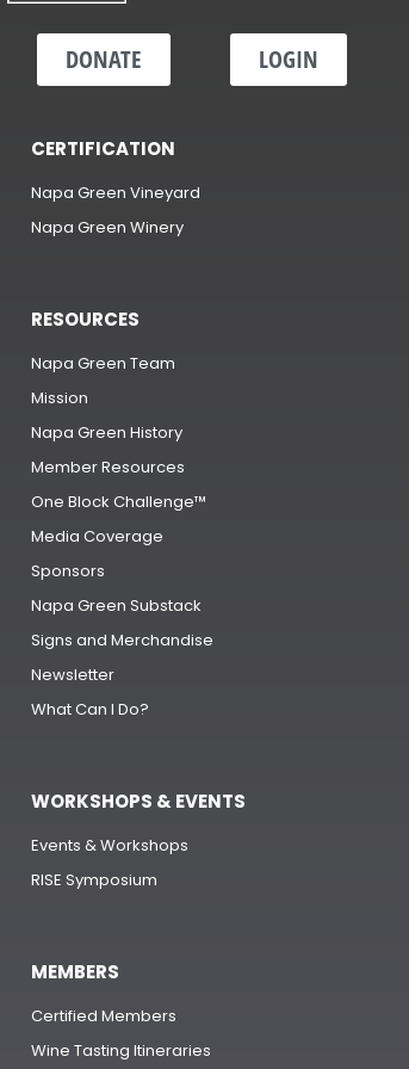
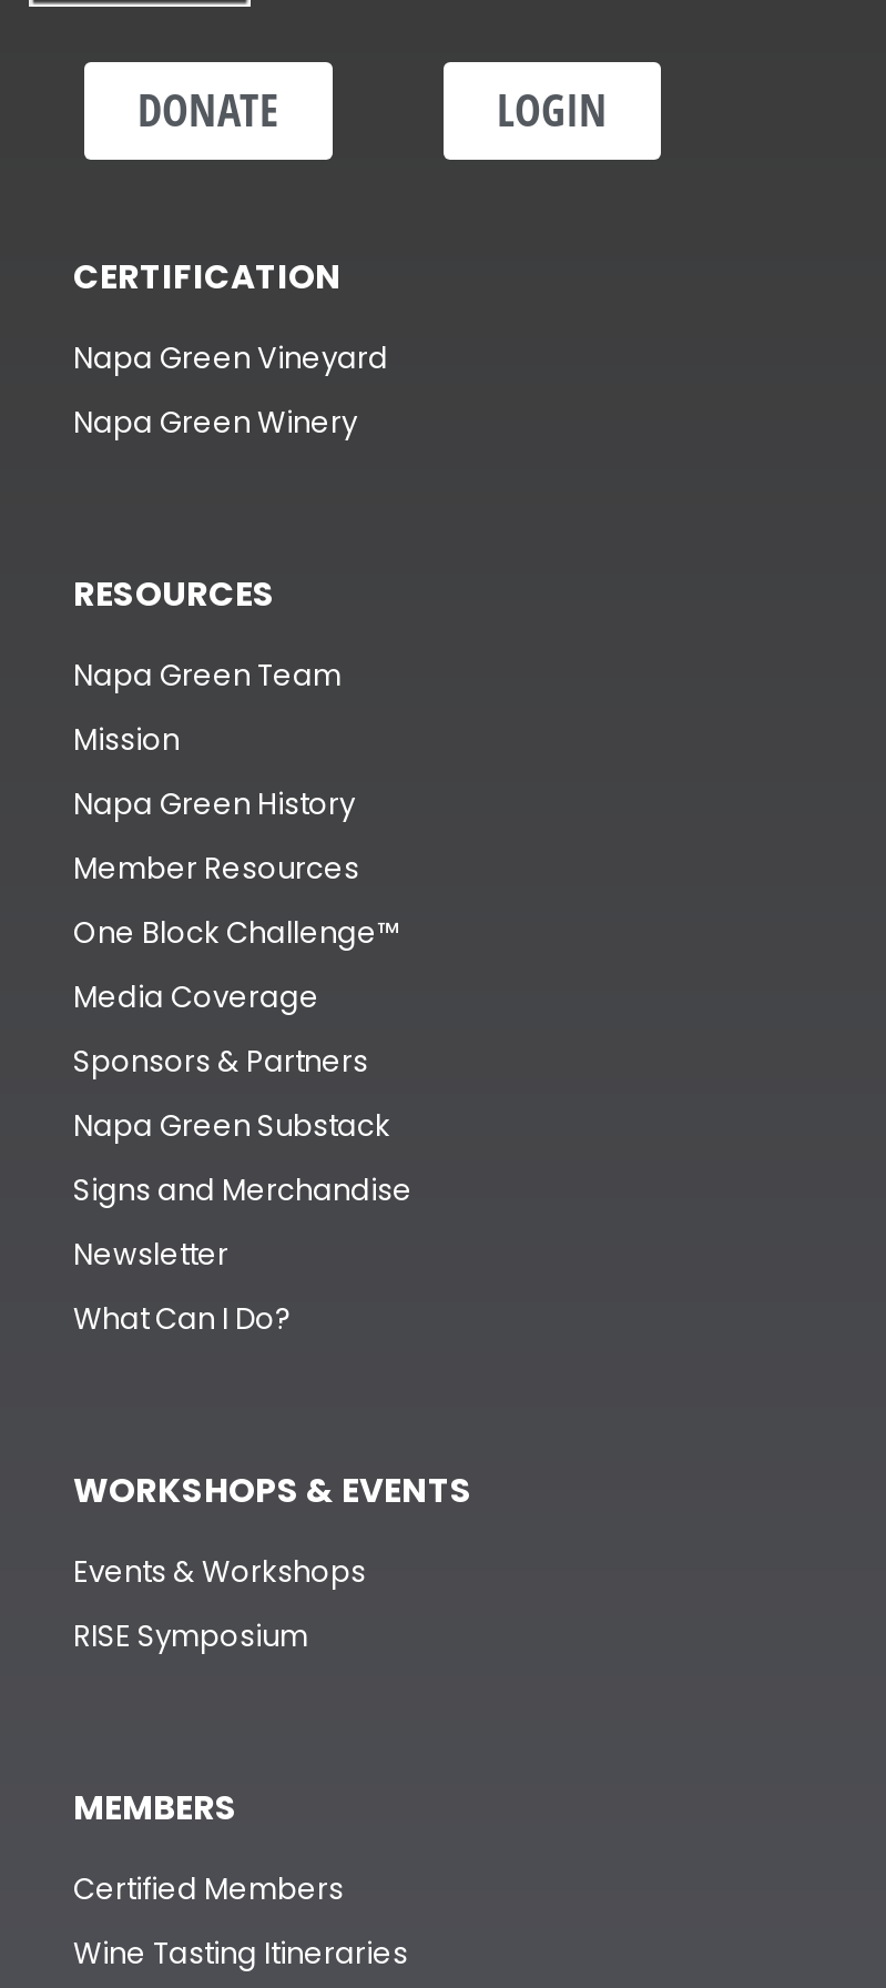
[31,559,105,582] Sponsors -> [73,1040,368,1082] Sponsors & Partners

